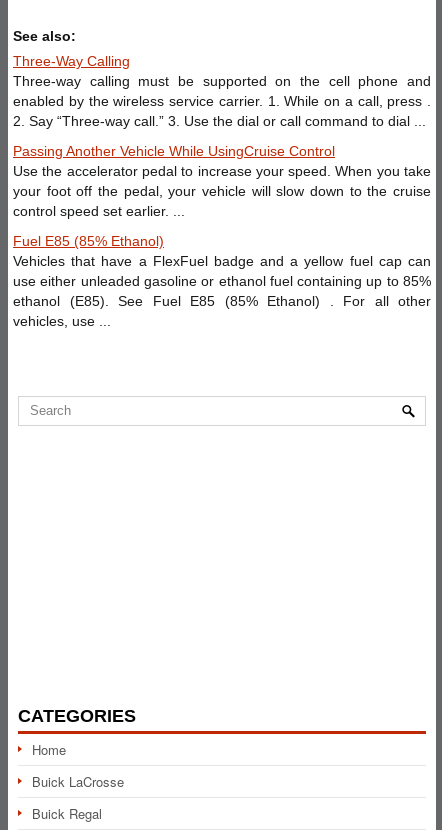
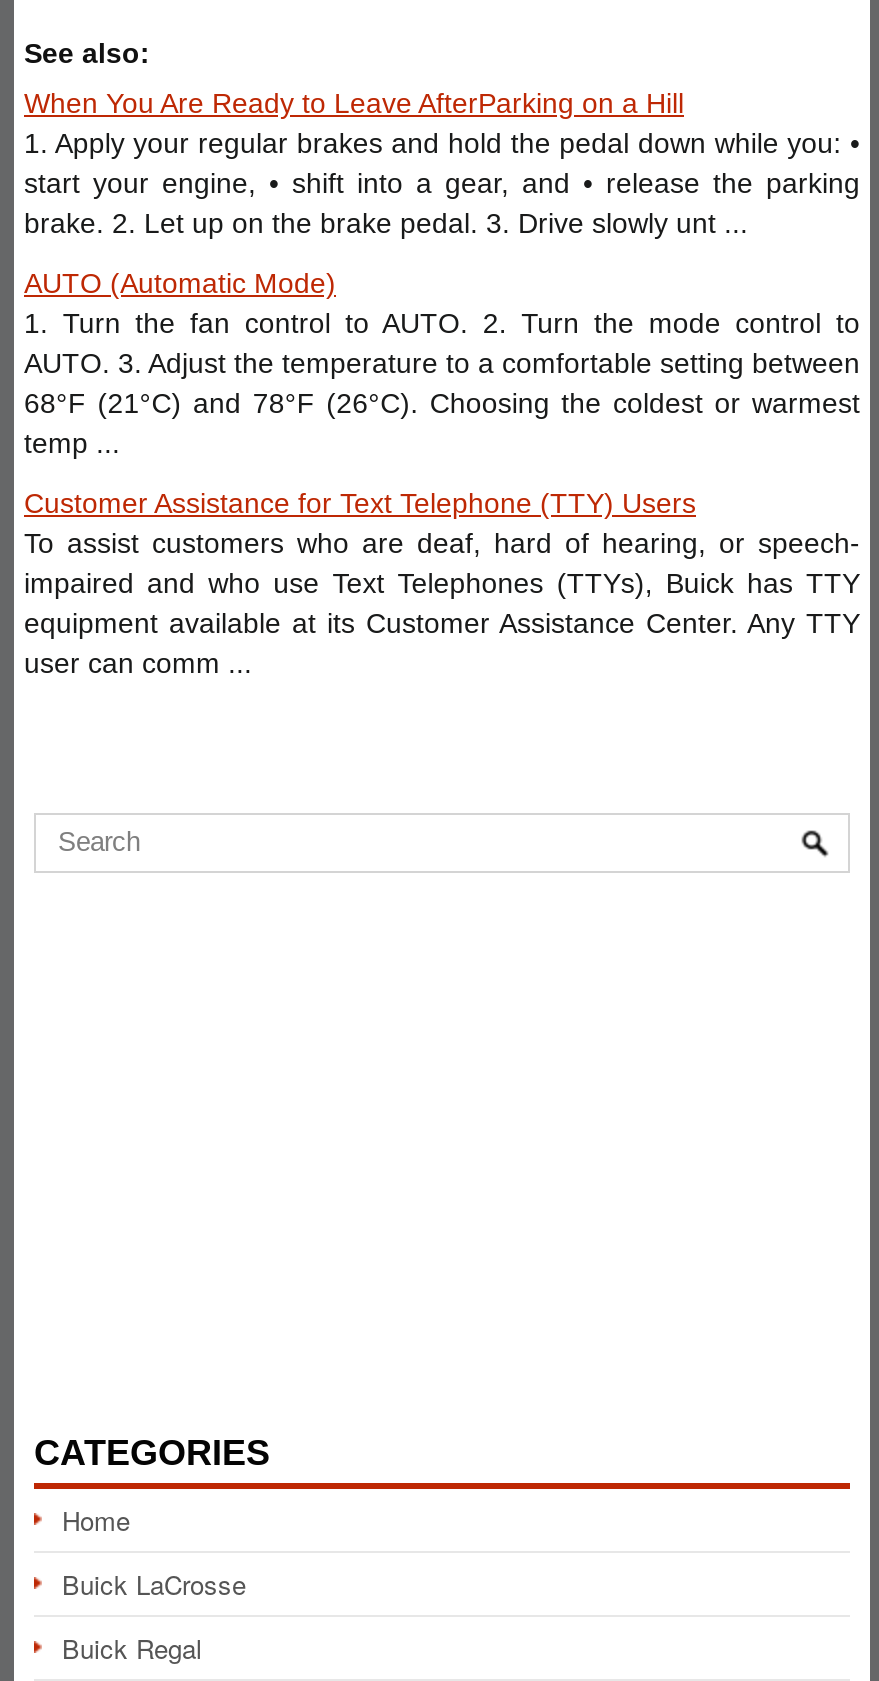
[13,53,431,129] Three-Way Calling | Three-way calling must be supported on the cell phone and | enabled by the wireless service carrier. 1. While on a call, press . | 2. Say “Three-way call.” 3. Use the dial or call command to dial ... -> [24,87,860,239] When You Are Ready to Leave AfterParking on a Hill | 1. Apply your regular brakes and hold the pedal down while you: • | start your engine, • shift into a gear, and • release the parking | brake. 2. Let up on the brake pedal. 3. Drive slowly unt ...
[13,143,431,219] Passing Another Vehicle While UsingCruise Control | Use the accelerator pedal to increase your speed. When you take | your foot off the pedal, your vehicle will slow down to the cruise | control speed set earlier. ... -> [24,267,860,459] AUTO (Automatic Mode) | 1. Turn the fan control to AUTO. 2. Turn the mode control to | AUTO. 3. Adjust the temperature to a comfortable setting between | 68°F (21°C) and 78°F (26°C). Choosing the coldest or warmest | temp ...
[13,233,431,329] Fuel E85 (85% Ethanol) | Vehicles that have a FlexFuel badge and a yellow fuel cap can | use either unleaded gasoline or ethanol fuel containing up to 85% | ethanol (E85). See Fuel E85 (85% Ethanol) . For all other | vehicles, use ... -> [24,487,860,679] Customer Assistance for Text Telephone (TTY) Users | To assist customers who are deaf, hard of hearing, or speech- | impaired and who use Text Telephones (TTYs), Buick has TTY | equipment available at its Customer Assistance Center. Any TTY | user can comm ...

